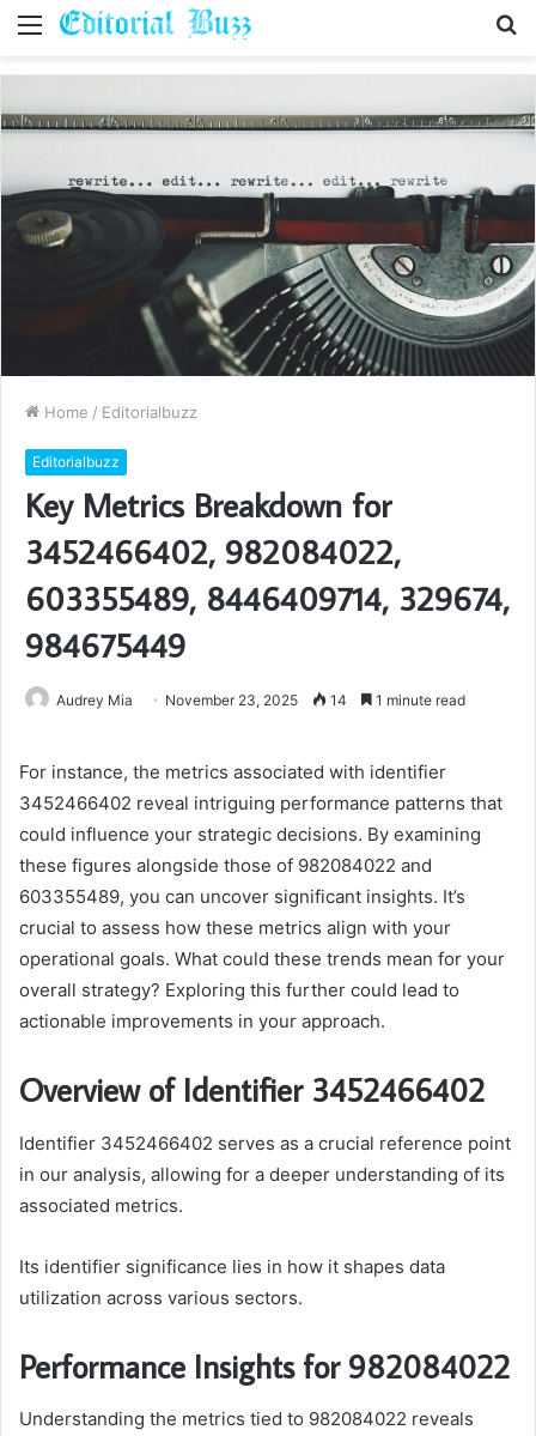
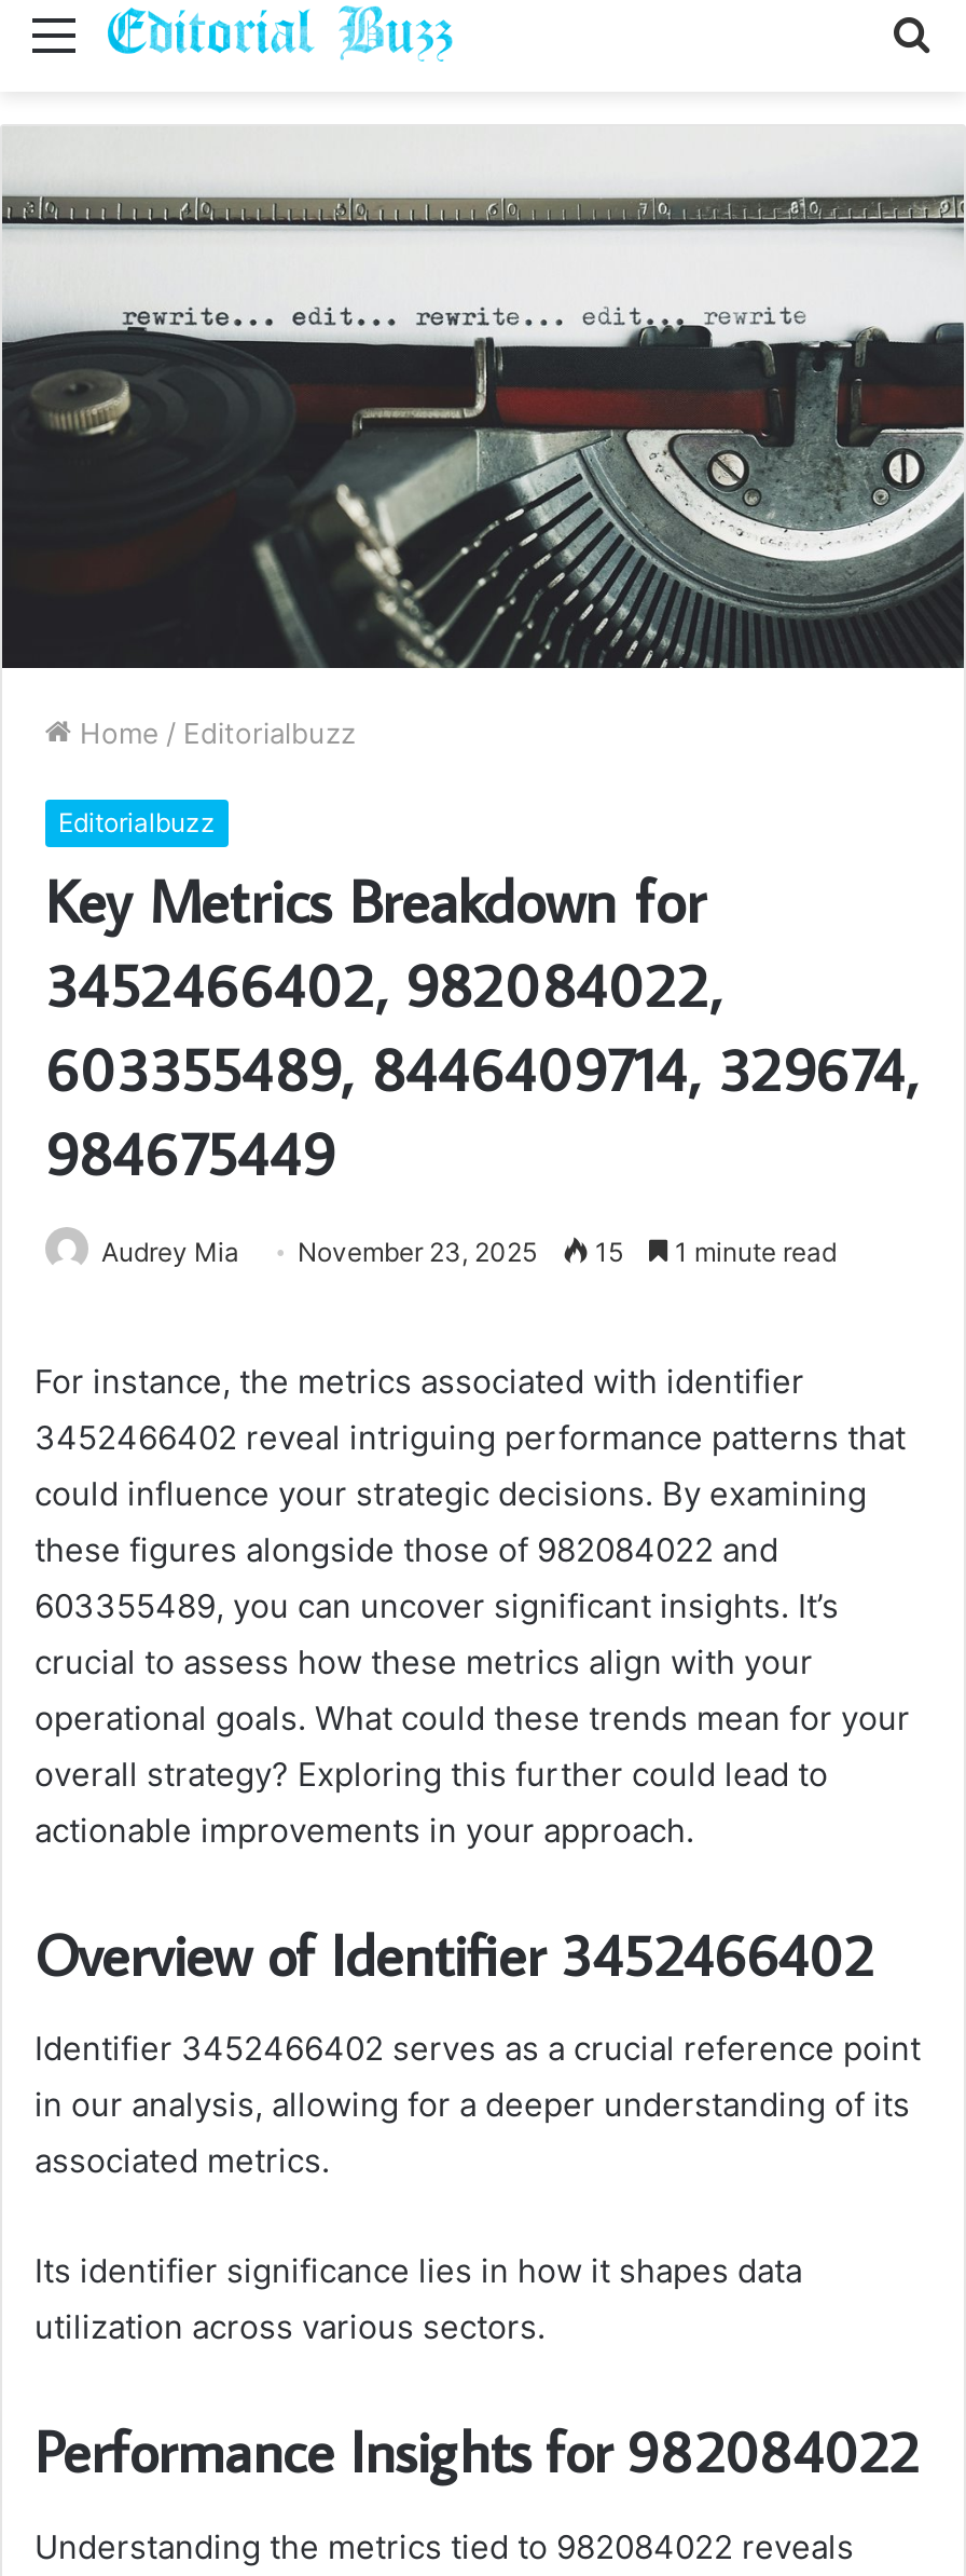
[56,691,465,709] Audrey Mia November 23, 2025 14 1 minute read -> [101,1235,837,1268] Audrey Mia November 23, 2025 15 1 minute read

